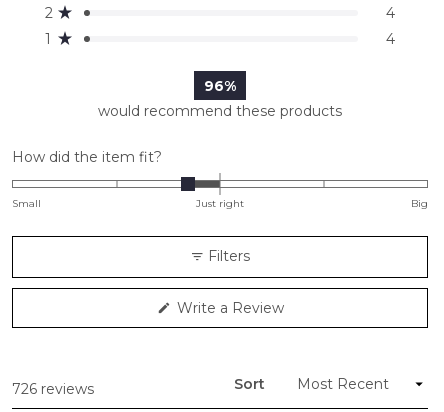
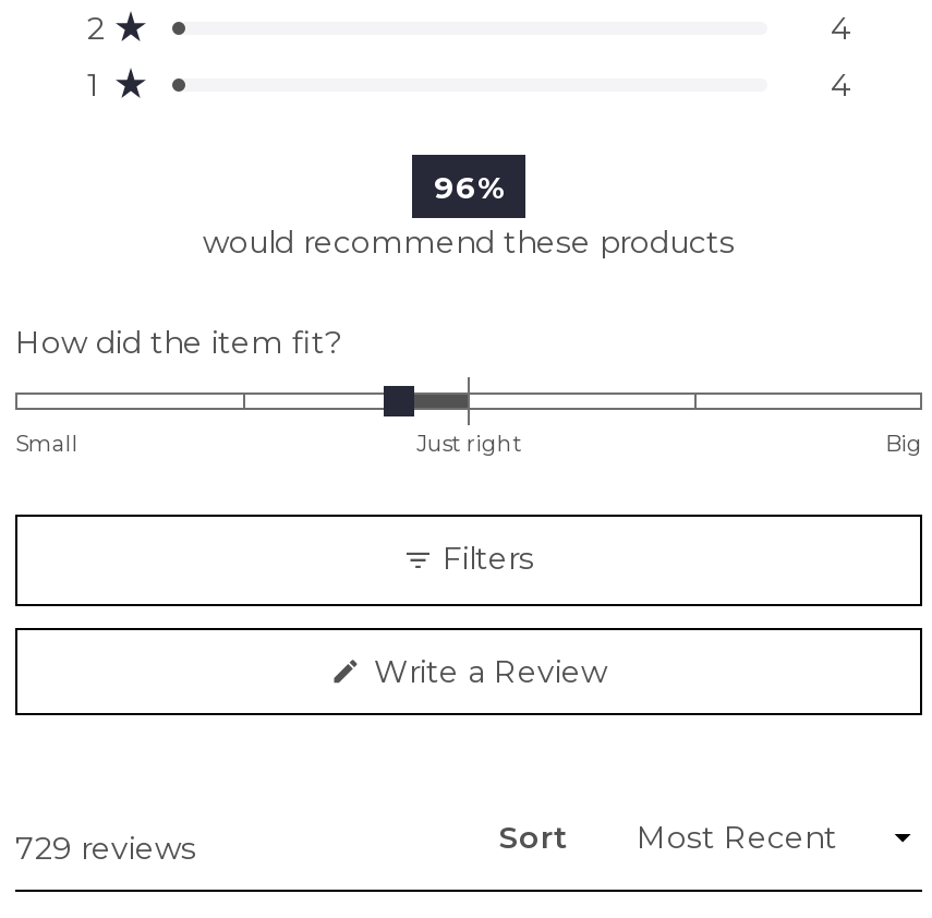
[12,380,94,398] 726 reviews -> [15,828,196,867] 729 reviews

